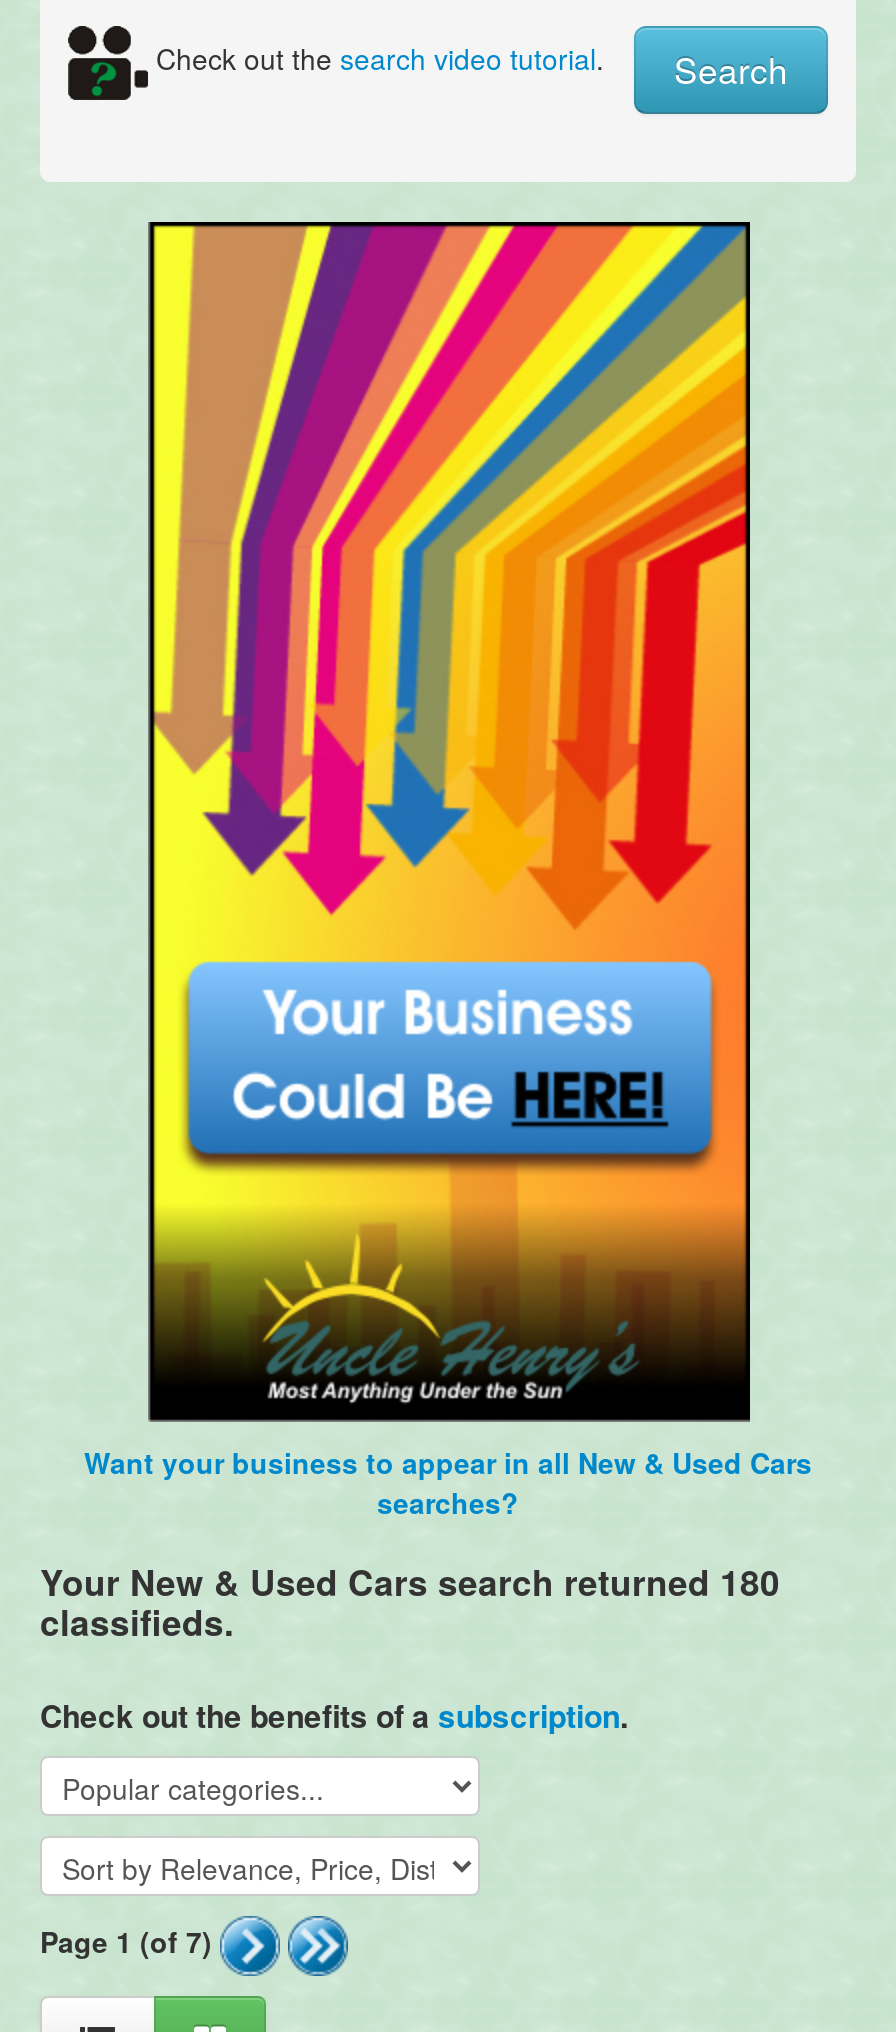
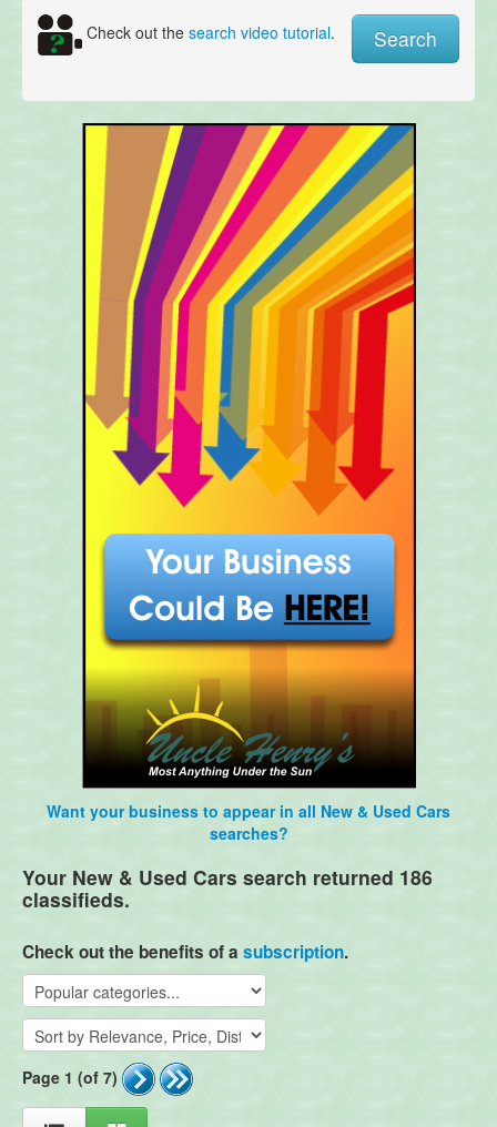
[40,1557,780,1607] Your New & Used Cars search returned 180 -> [22,863,433,891] Your New & Used Cars search returned 186

